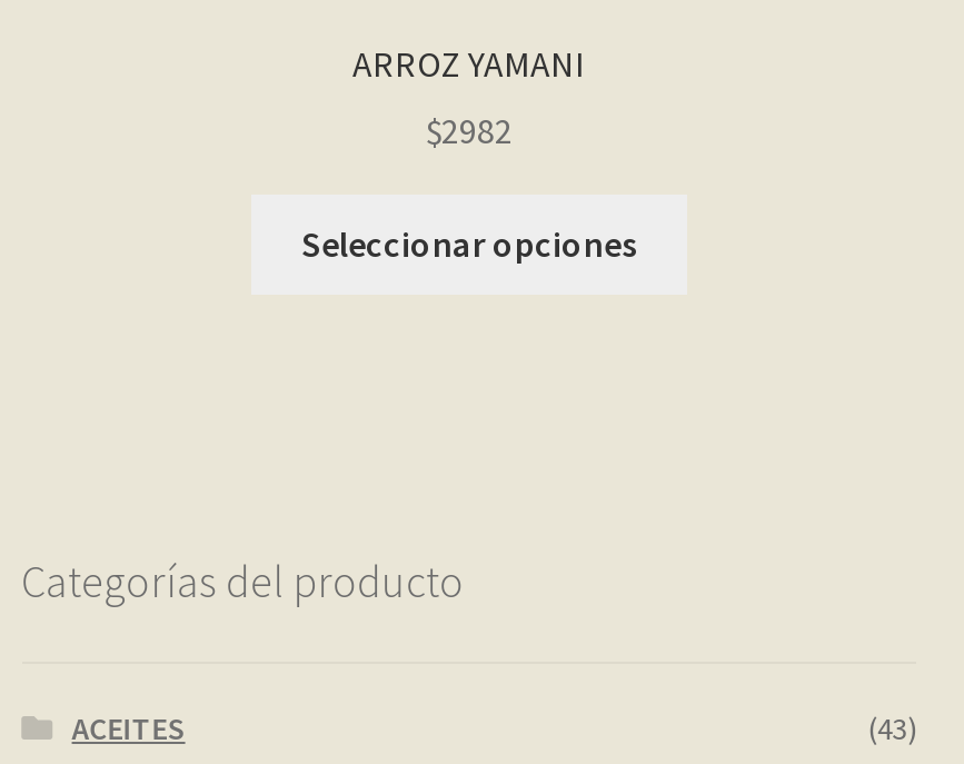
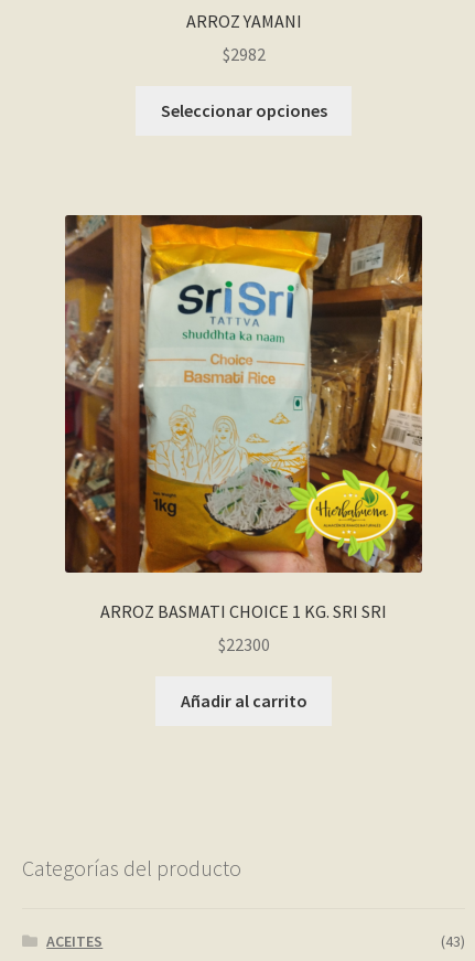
none -> [64,214,423,712] [image] | ARROZ BASMATI CHOICE 1 KG. SRI SRI | $22300 | Añadir al carrito

